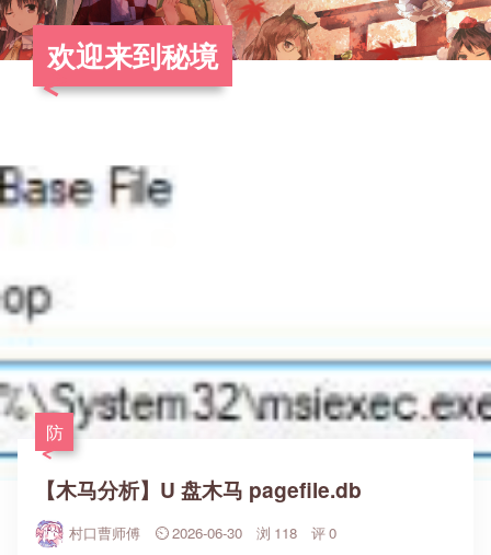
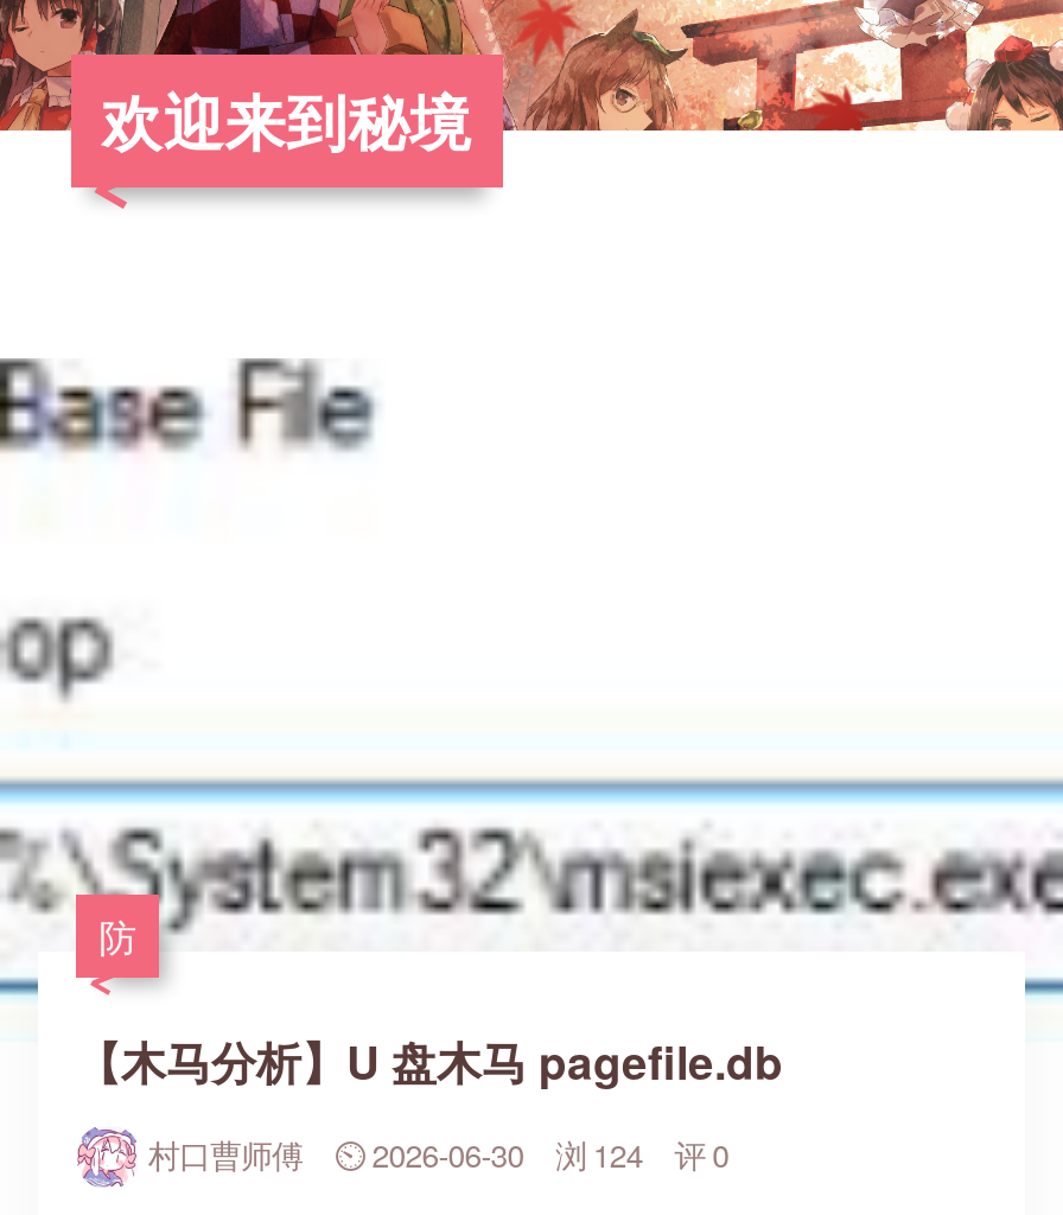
[68,522,337,543] 村口曹师傅 2026-06-30 118 0 -> [148,1133,729,1178] 村口曹师傅 2026-06-30 124 0

